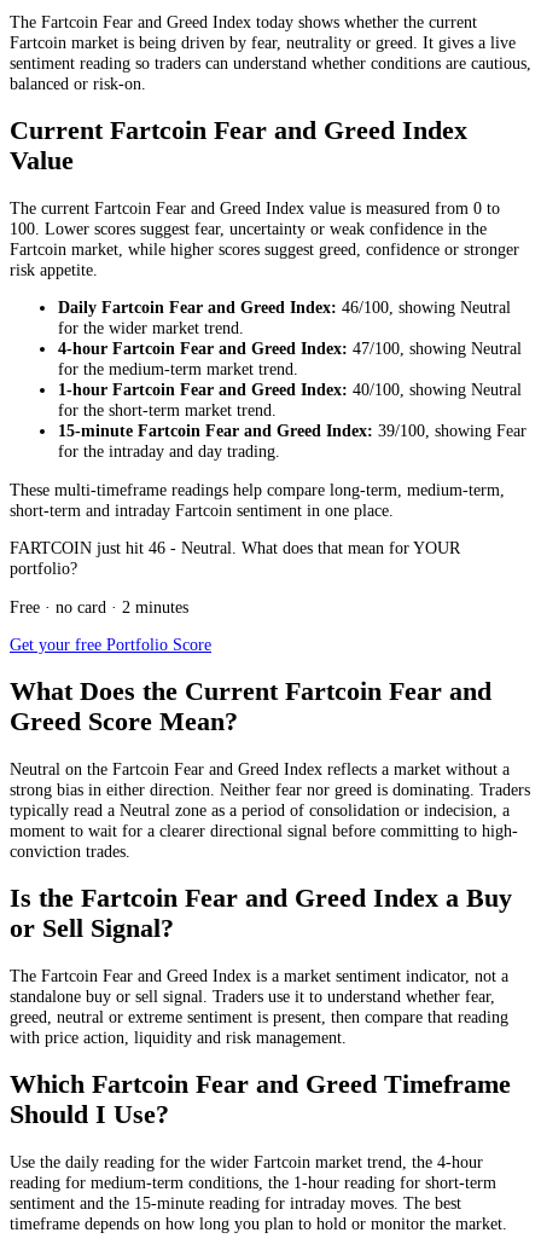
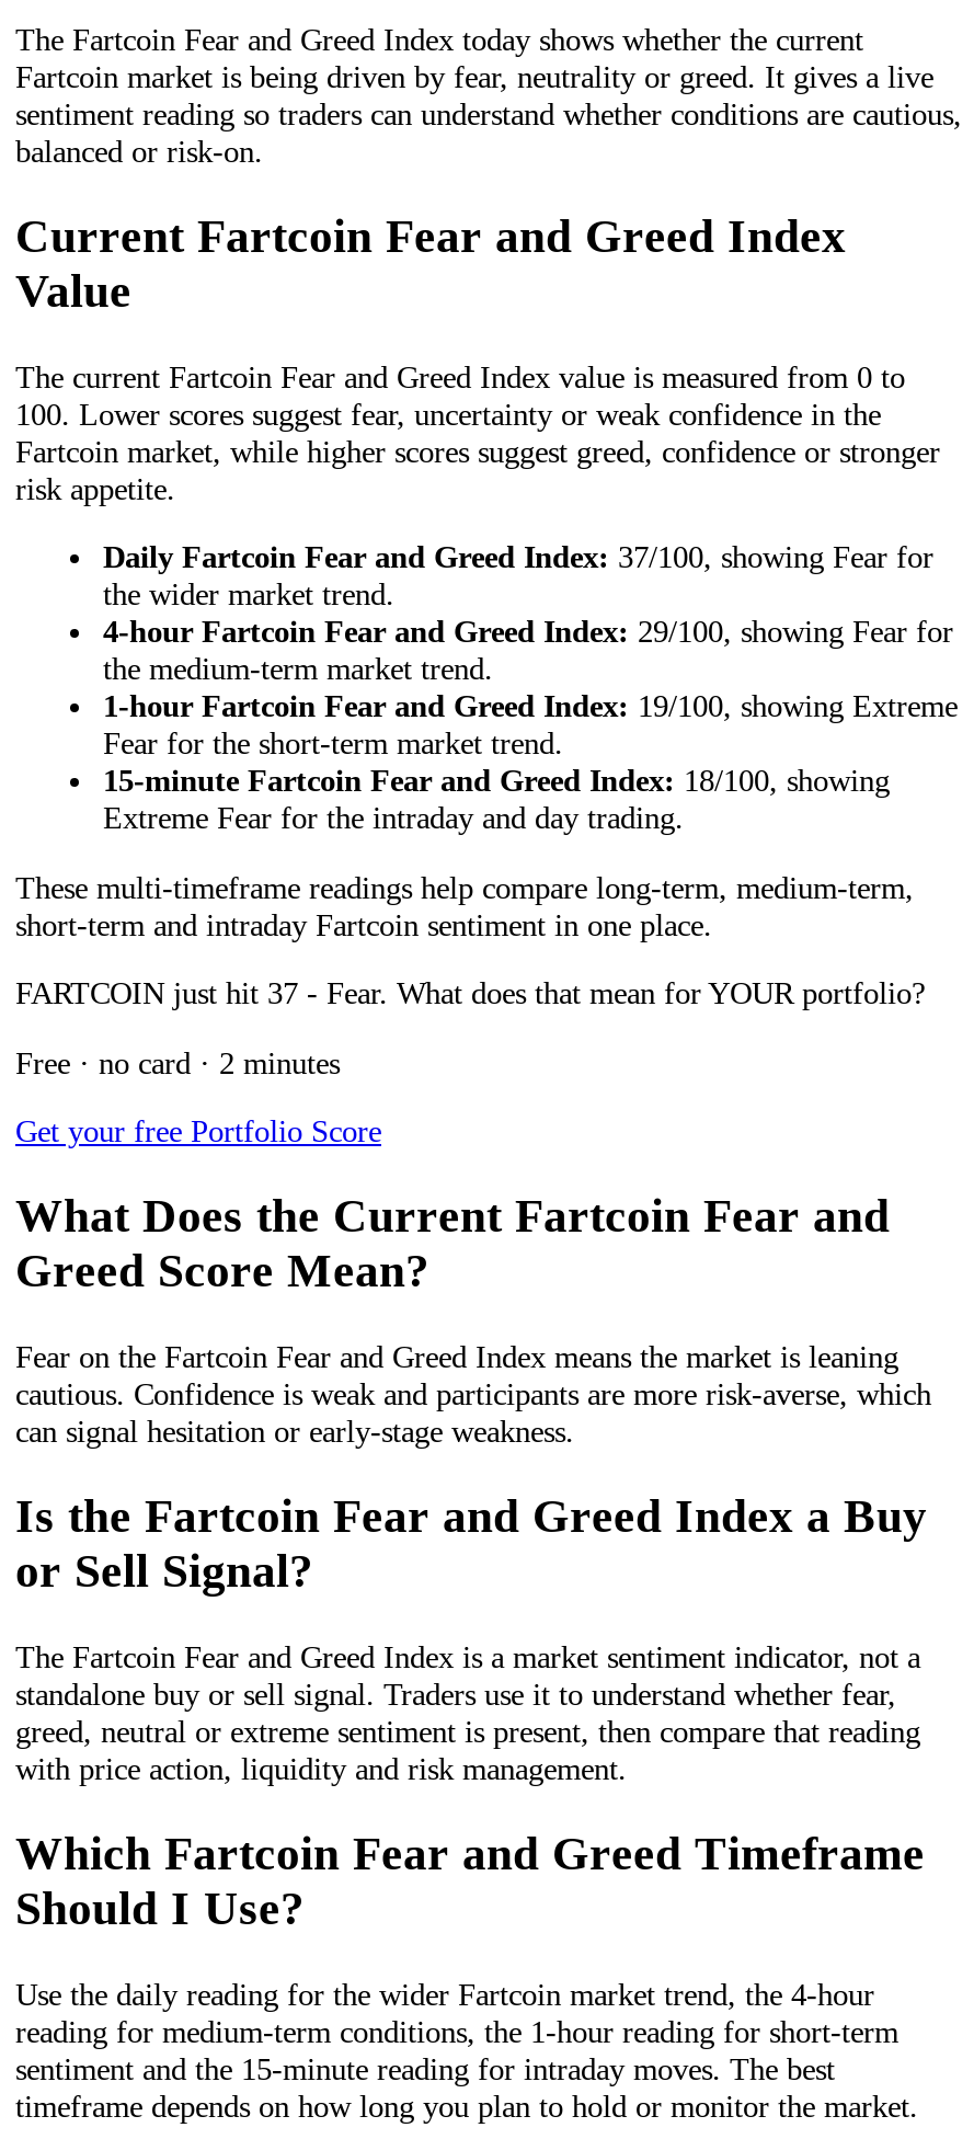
[58,298,527,461] Daily Fartcoin Fear and Greed Index: 46/100, showing Neutral | for the wider market trend. | 4-hour Fartcoin Fear and Greed Index: 47/100, showing Neutral | for the medium-term market trend. | 1-hour Fartcoin Fear and Greed Index: 40/100, showing Neutral | for the short-term market trend. | 15-minute Fartcoin Fear and Greed Index: 39/100, showing Fear | for the intraday and day trading. -> [103,540,958,836] Daily Fartcoin Fear and Greed Index: 37/100, showing Fear for | the wider market trend. | 4-hour Fartcoin Fear and Greed Index: 29/100, showing Fear for | the medium-term market trend. | 1-hour Fartcoin Fear and Greed Index: 19/100, showing Extreme | Fear for the short-term market trend. | 15-minute Fartcoin Fear and Greed Index: 18/100, showing | Extreme Fear for the intraday and day trading.
[10,538,460,578] FARTCOIN just hit 46 - Neutral. What does that mean for YOUR | portfolio? -> [15,976,925,1011] FARTCOIN just hit 37 - Fear. What does that mean for YOUR portfolio?
[10,759,530,861] Neutral on the Fartcoin Fear and Greed Index reflects a market without a | strong bias in either direction. Neither fear nor greed is dominating. Traders | typically read a Neutral zone as a period of consolidation or indecision, a | moment to wait for a clearer directional signal before committing to high- | conviction trades. -> [15,1339,931,1448] Fear on the Fartcoin Fear and Greed Index means the market is leaning | cautious. Confidence is weak and participants are more risk-averse, which | can signal hesitation or early-stage weakness.

